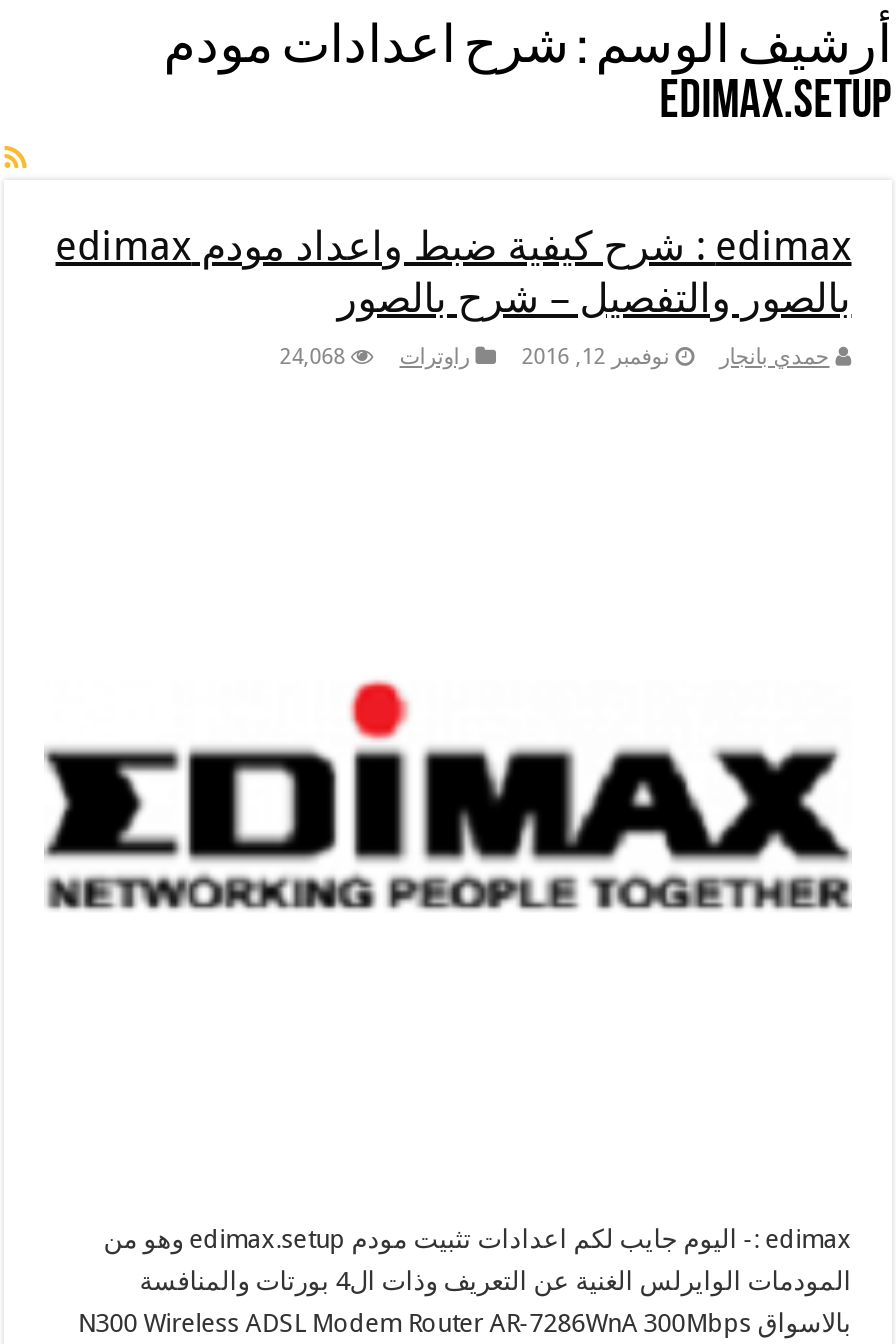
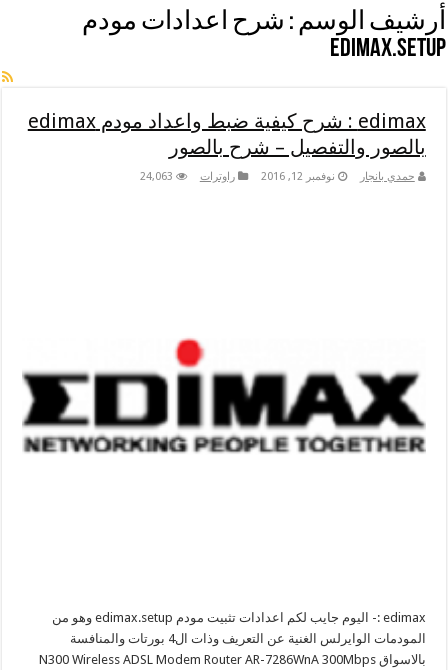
[280,344,346,370] 24,068 -> [140,170,173,183] 24,063

